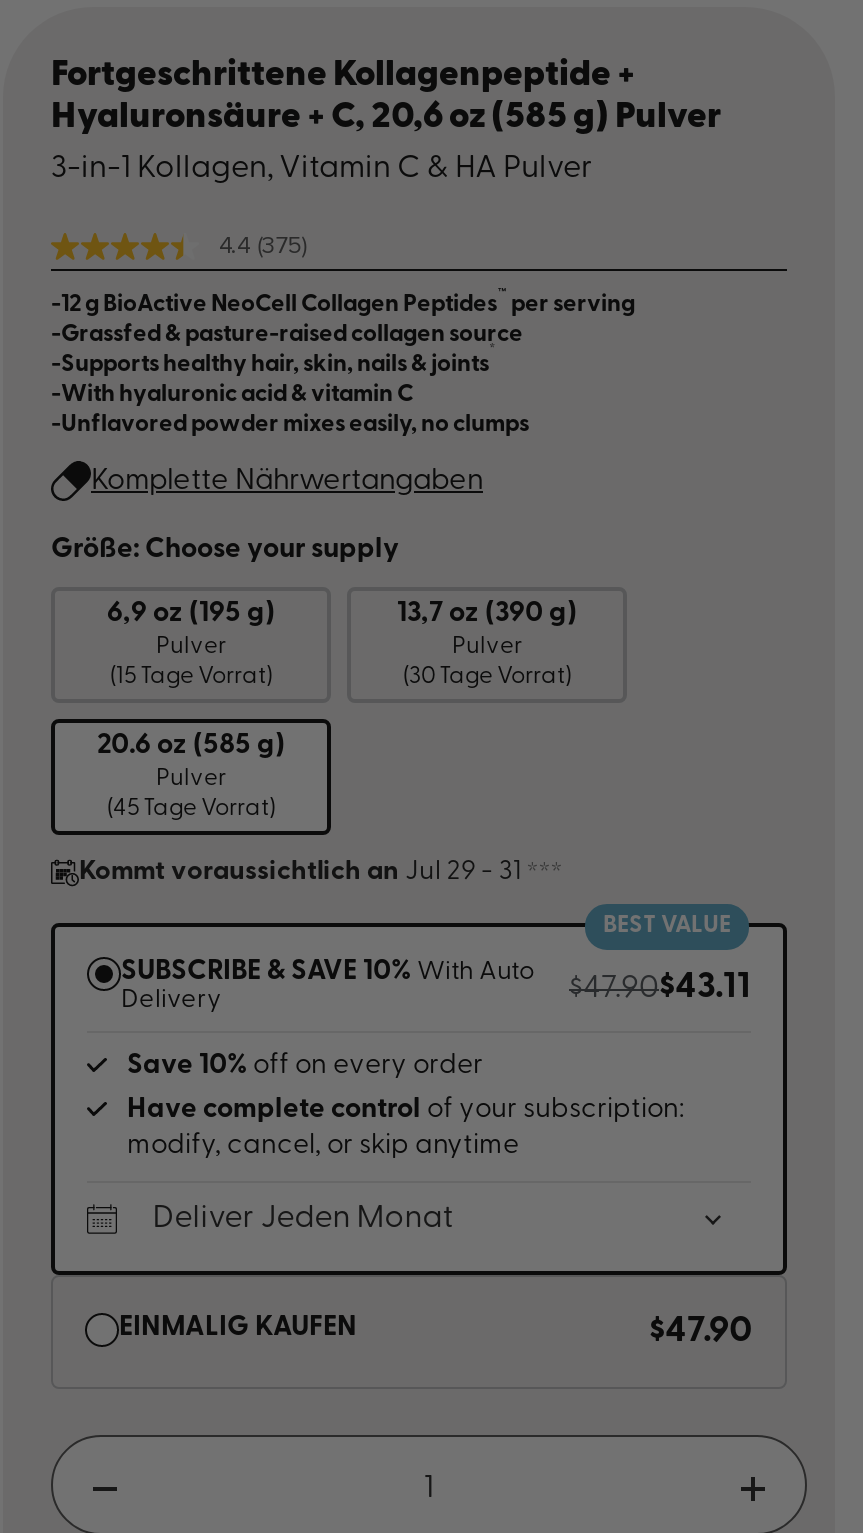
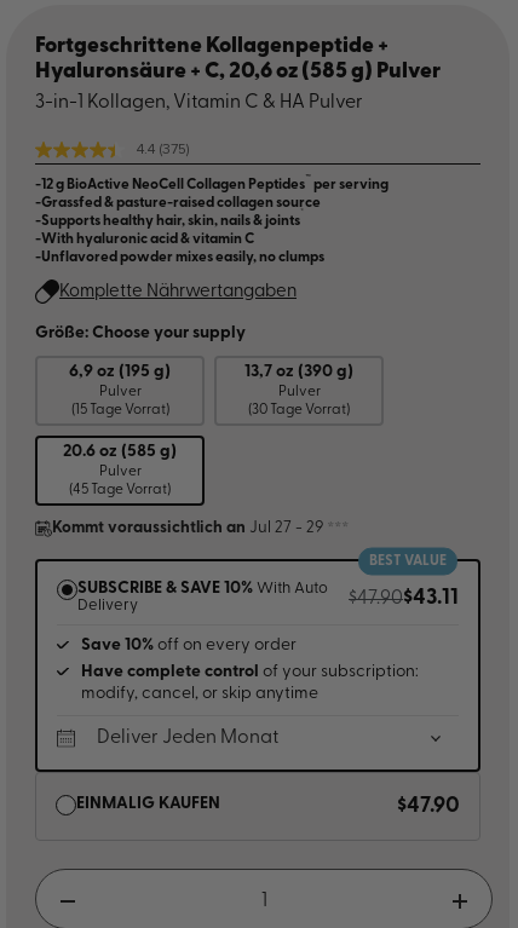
[79,859,562,886] Kommt voraussichtlich an Jul 29 - 31 *** -> [52,520,348,537] Kommt voraussichtlich an Jul 27 - 29 ***

